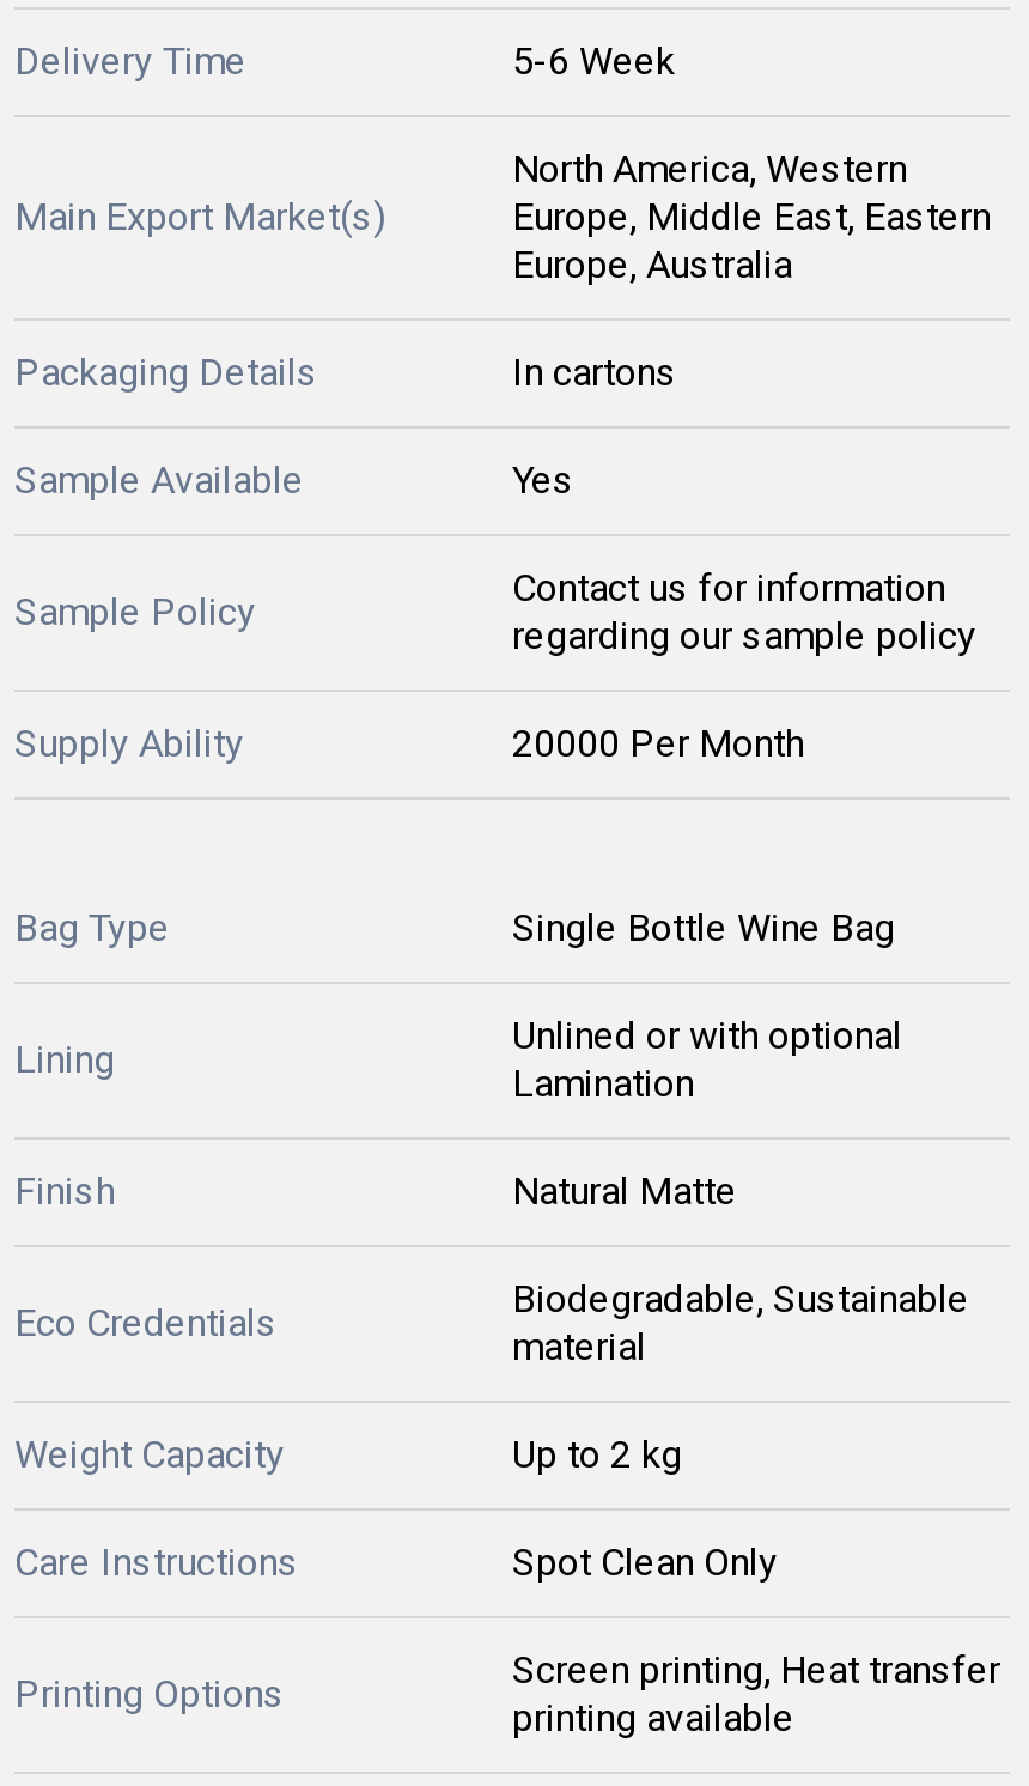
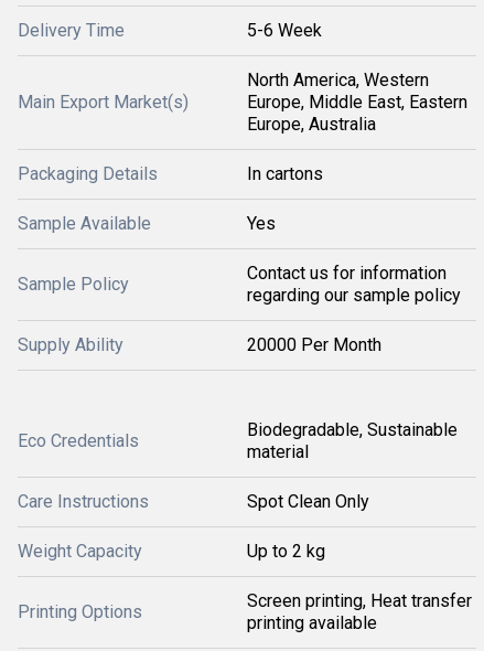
[14,905,895,1082] Bag Type | Single Bottle Wine Bag | Lining -> none
[14,1013,902,1214] Unlined or with optional | Lamination | Finish | Natural Matte -> none
moved [14,1432,682,1477] -> [18,541,325,562]: Weight Capacity | Up to 2 kg
moved [14,1539,778,1585] -> [18,491,369,512]: Care Instructions | Spot Clean Only

